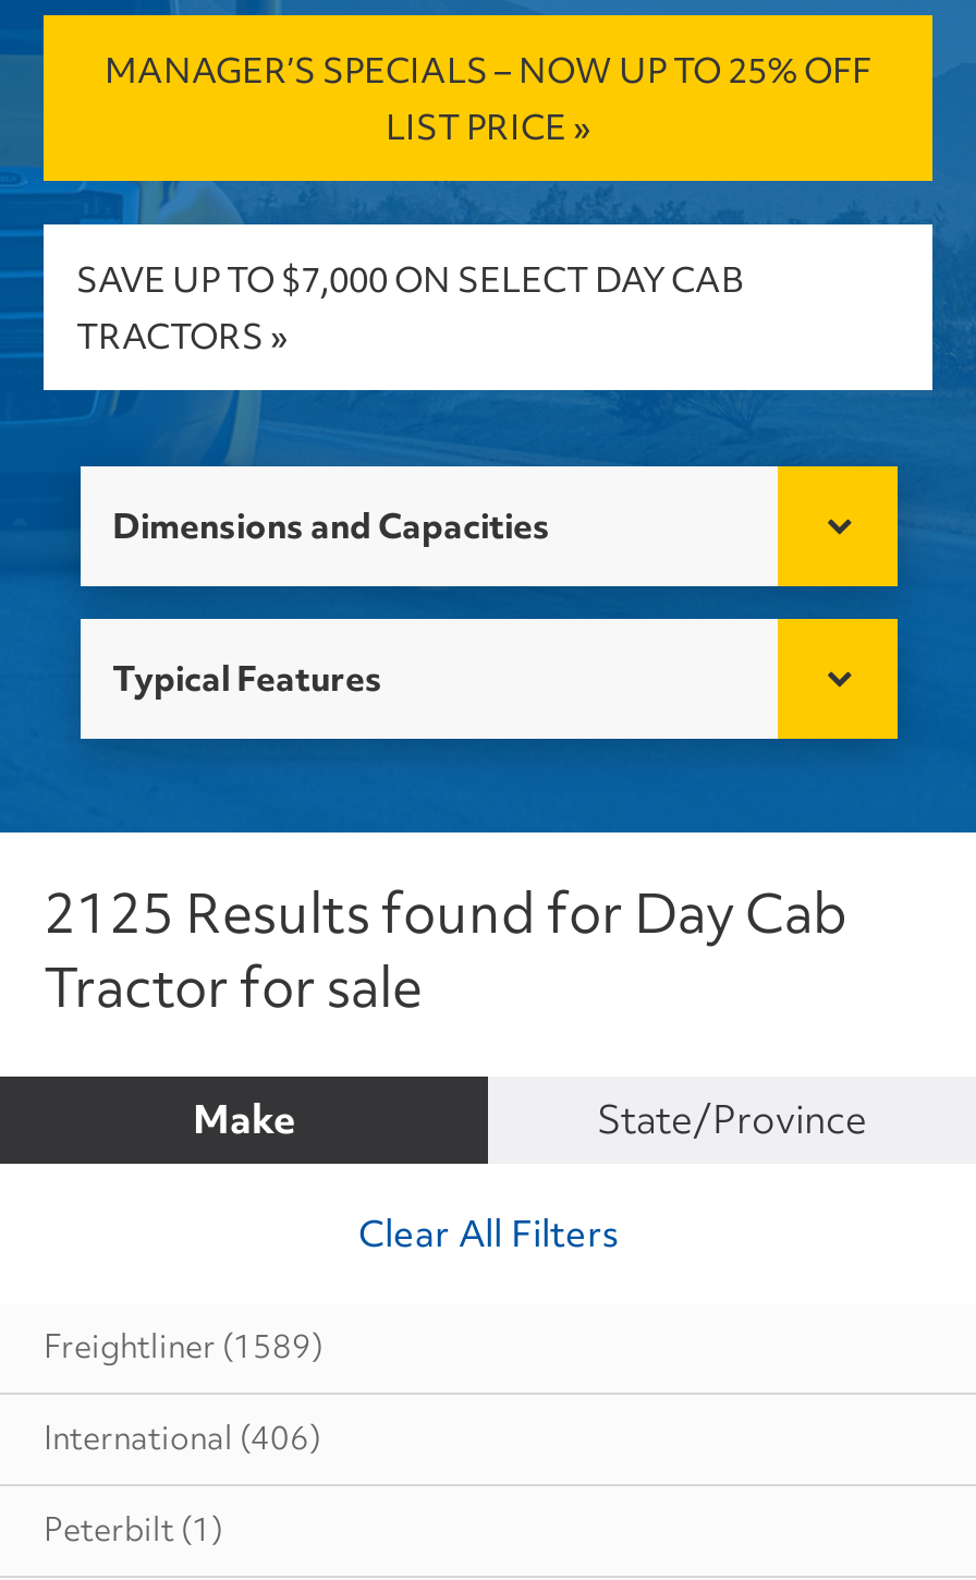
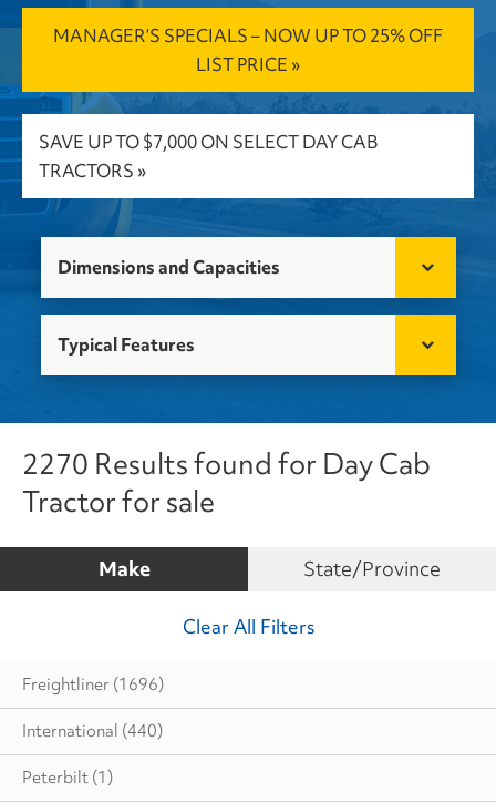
[44,876,847,950] 2125 Results found for Day Cab -> [22,445,431,483] 2270 Results found for Day Cab
[44,1325,322,1369] Freightliner (1589) -> [22,673,164,696] Freightliner (1696)
[44,1417,320,1460] International (406) -> [22,720,163,742] International (440)

